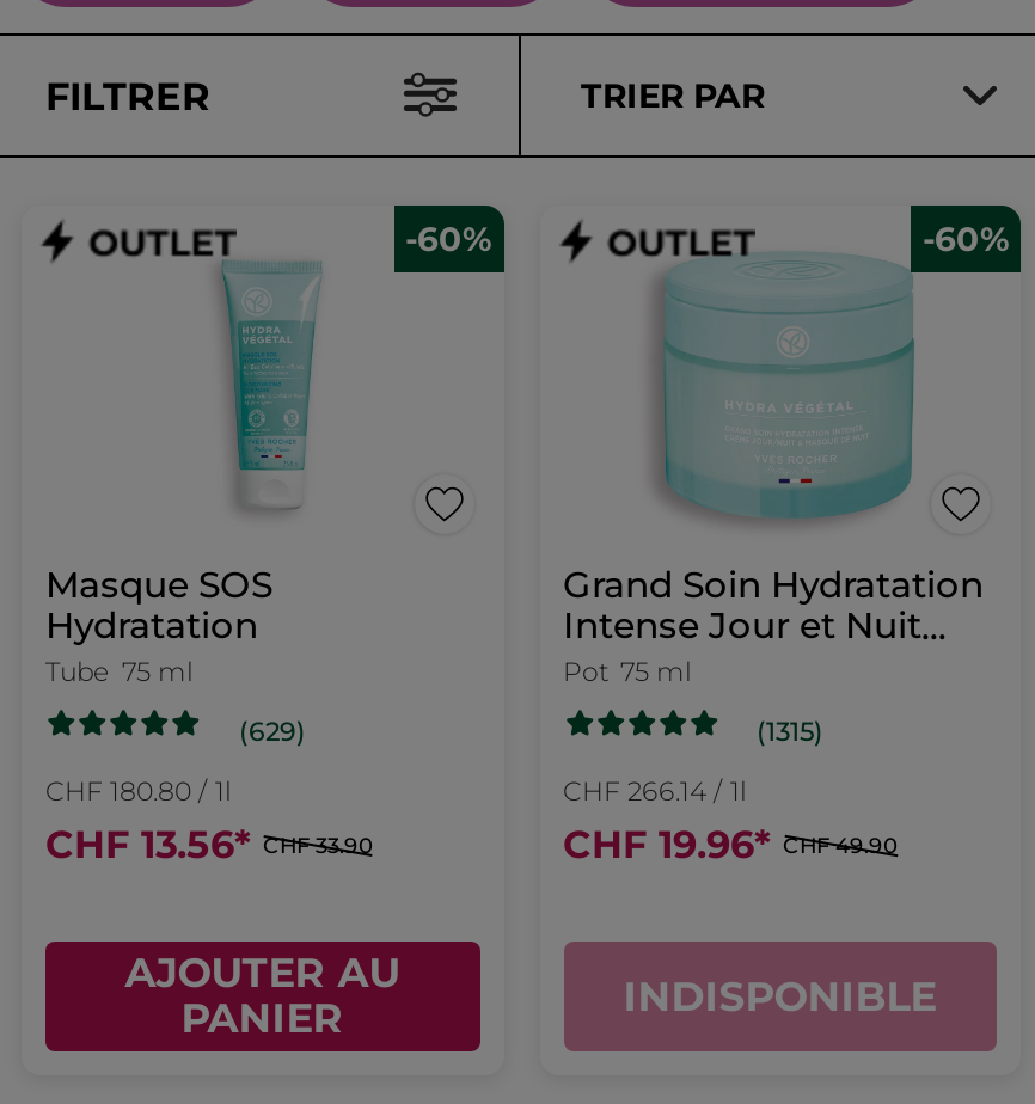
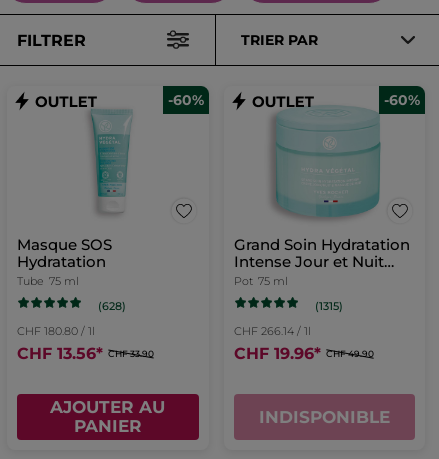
[239,714,306,747] (629) -> [98,299,126,313] (628)

